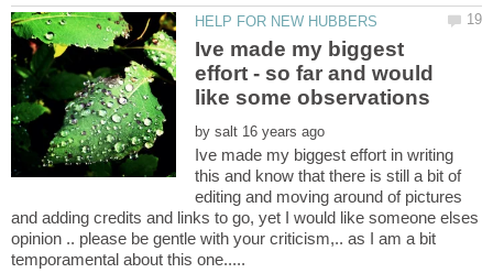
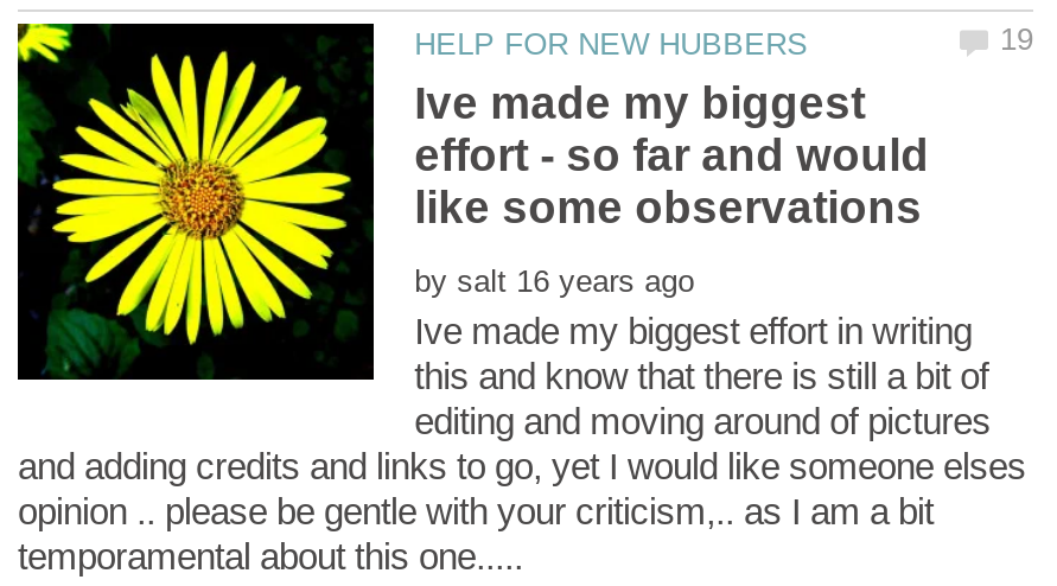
[10,11,177,177] [image] -> [15,21,376,380] [image]

